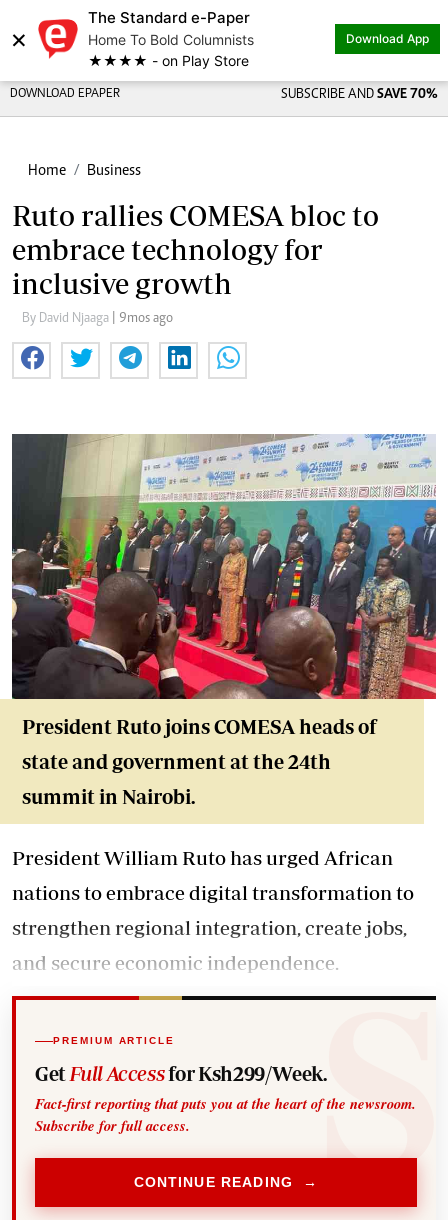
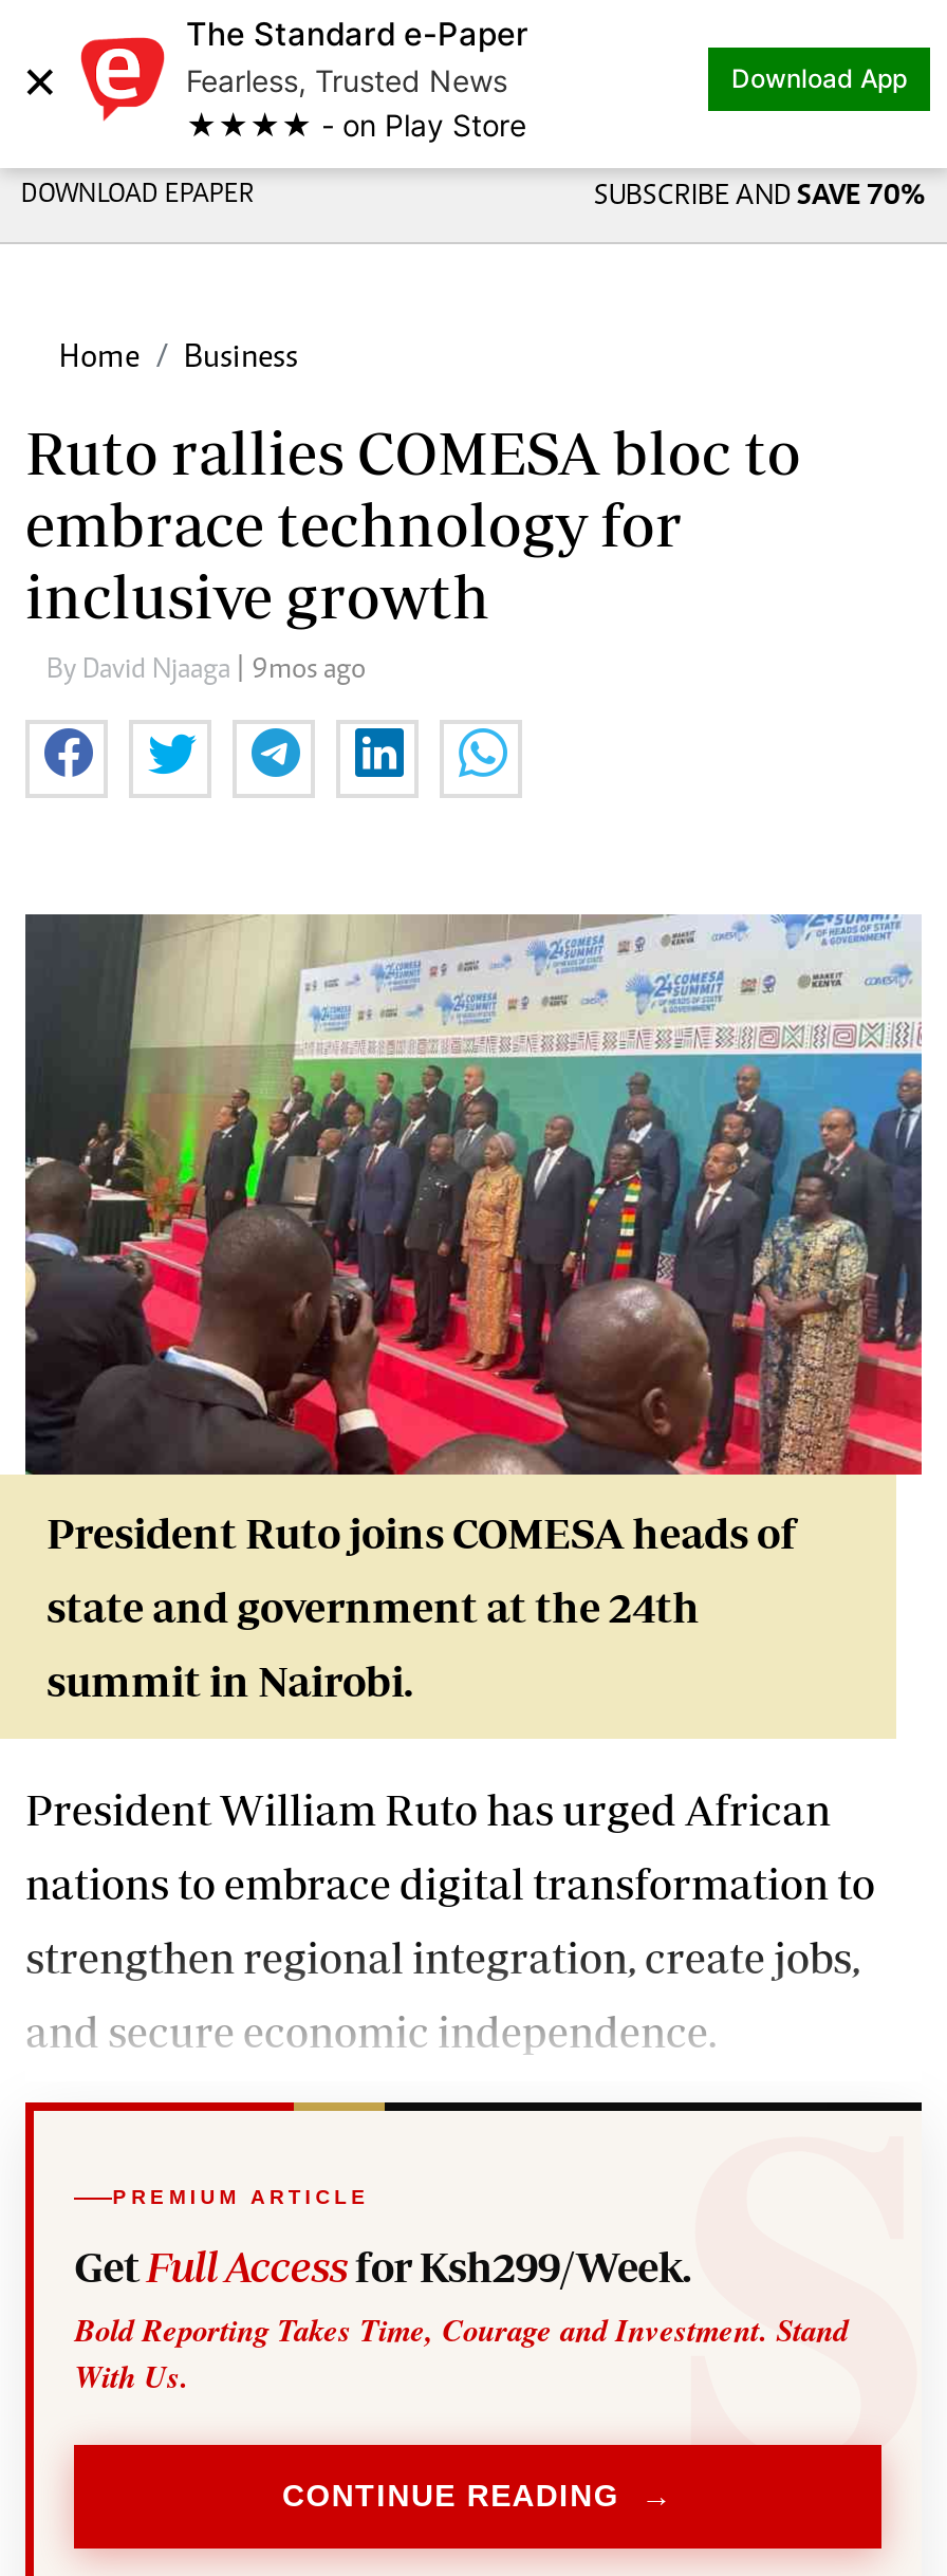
[88,31,254,48] Home To Bold Columnists -> [186,62,507,98] Fearless, Trusted News
[35,1093,416,1136] Fact-first reporting that puts you at the heart of the newsroom. | Subscribe for full access. -> [74,2307,848,2398] Bold Reporting Takes Time, Courage and Investment. Stand | With Us.

